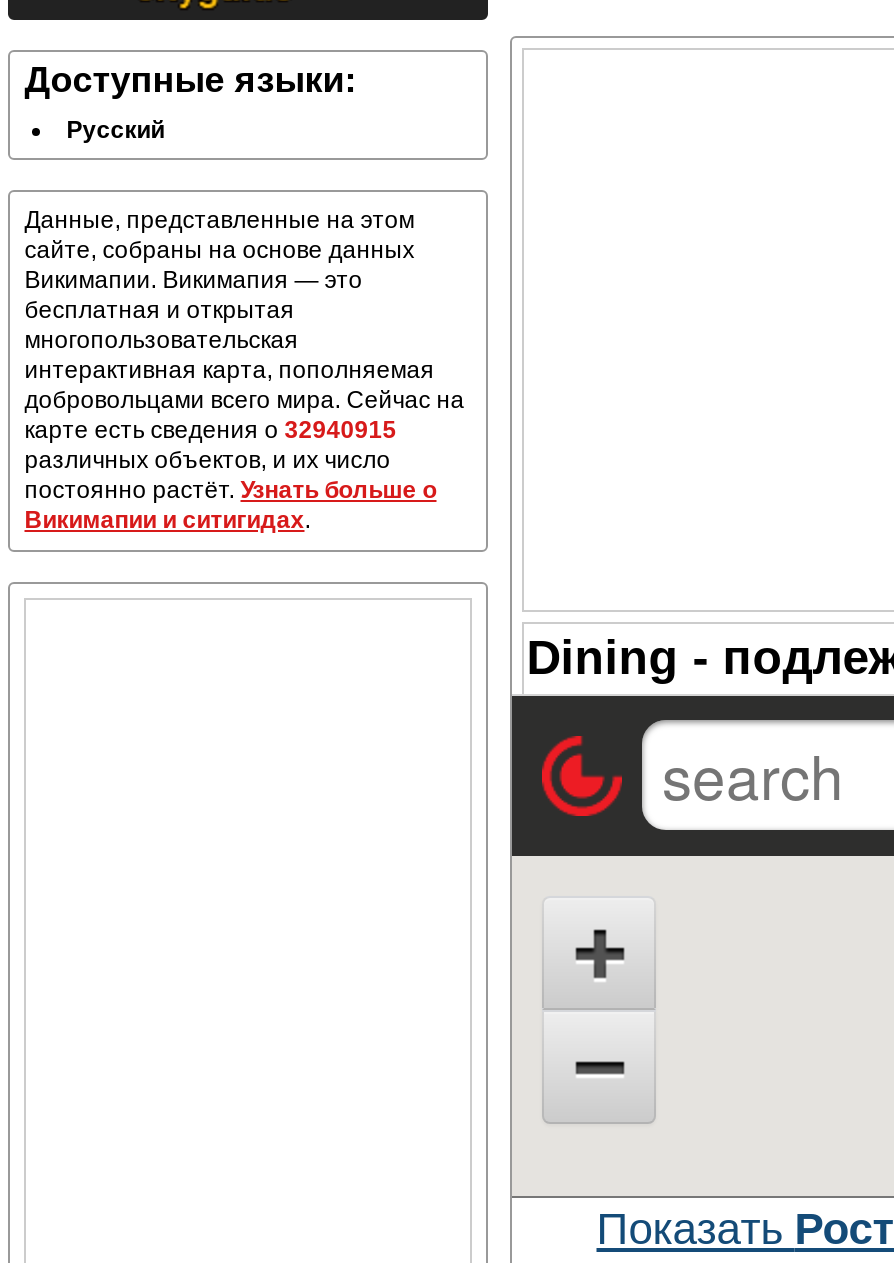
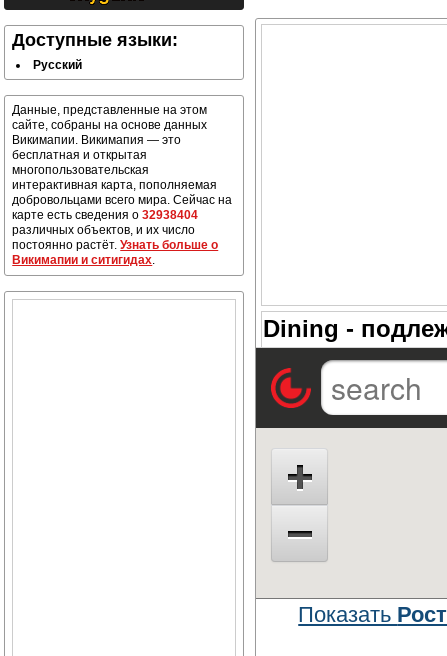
[24,416,396,444] карте есть сведения о 32940915 -> [12,208,198,222] карте есть сведения о 32938404

